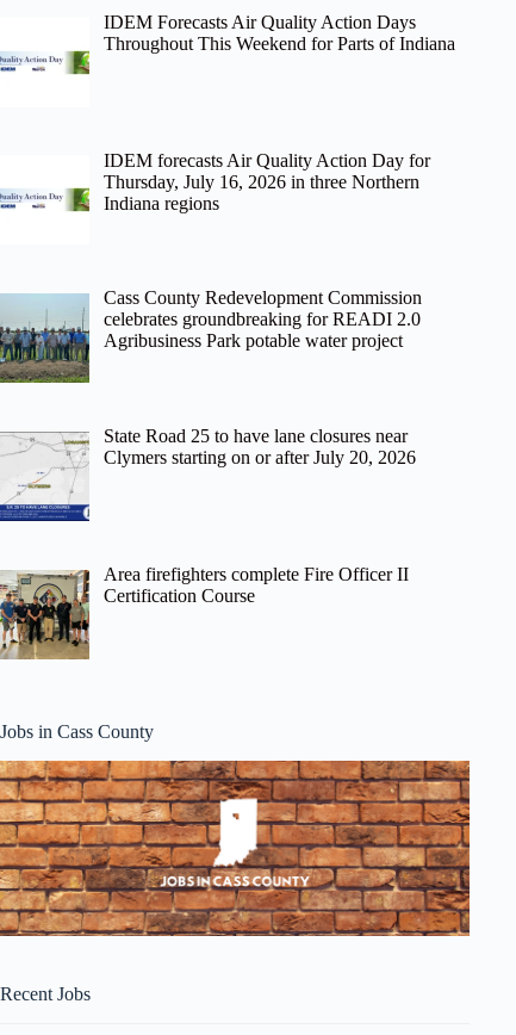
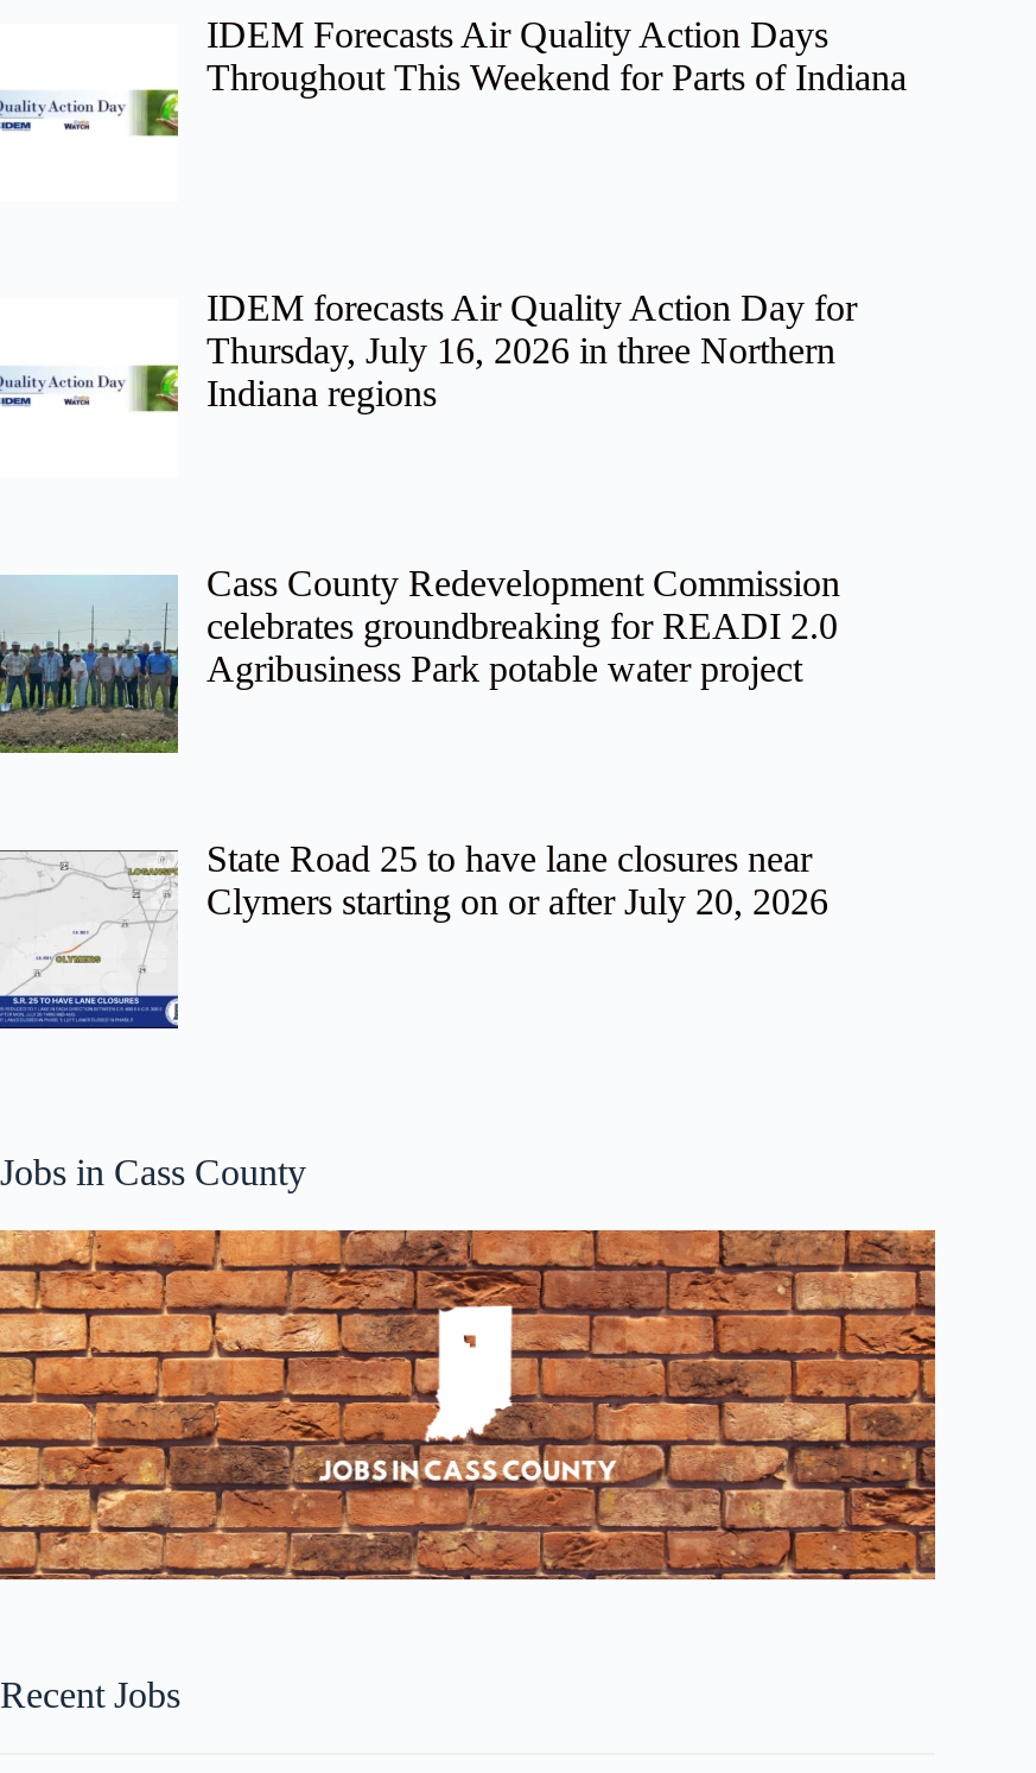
[4,564,409,661] [image] | Area firefighters complete Fire Officer II | Certification Course -> none

